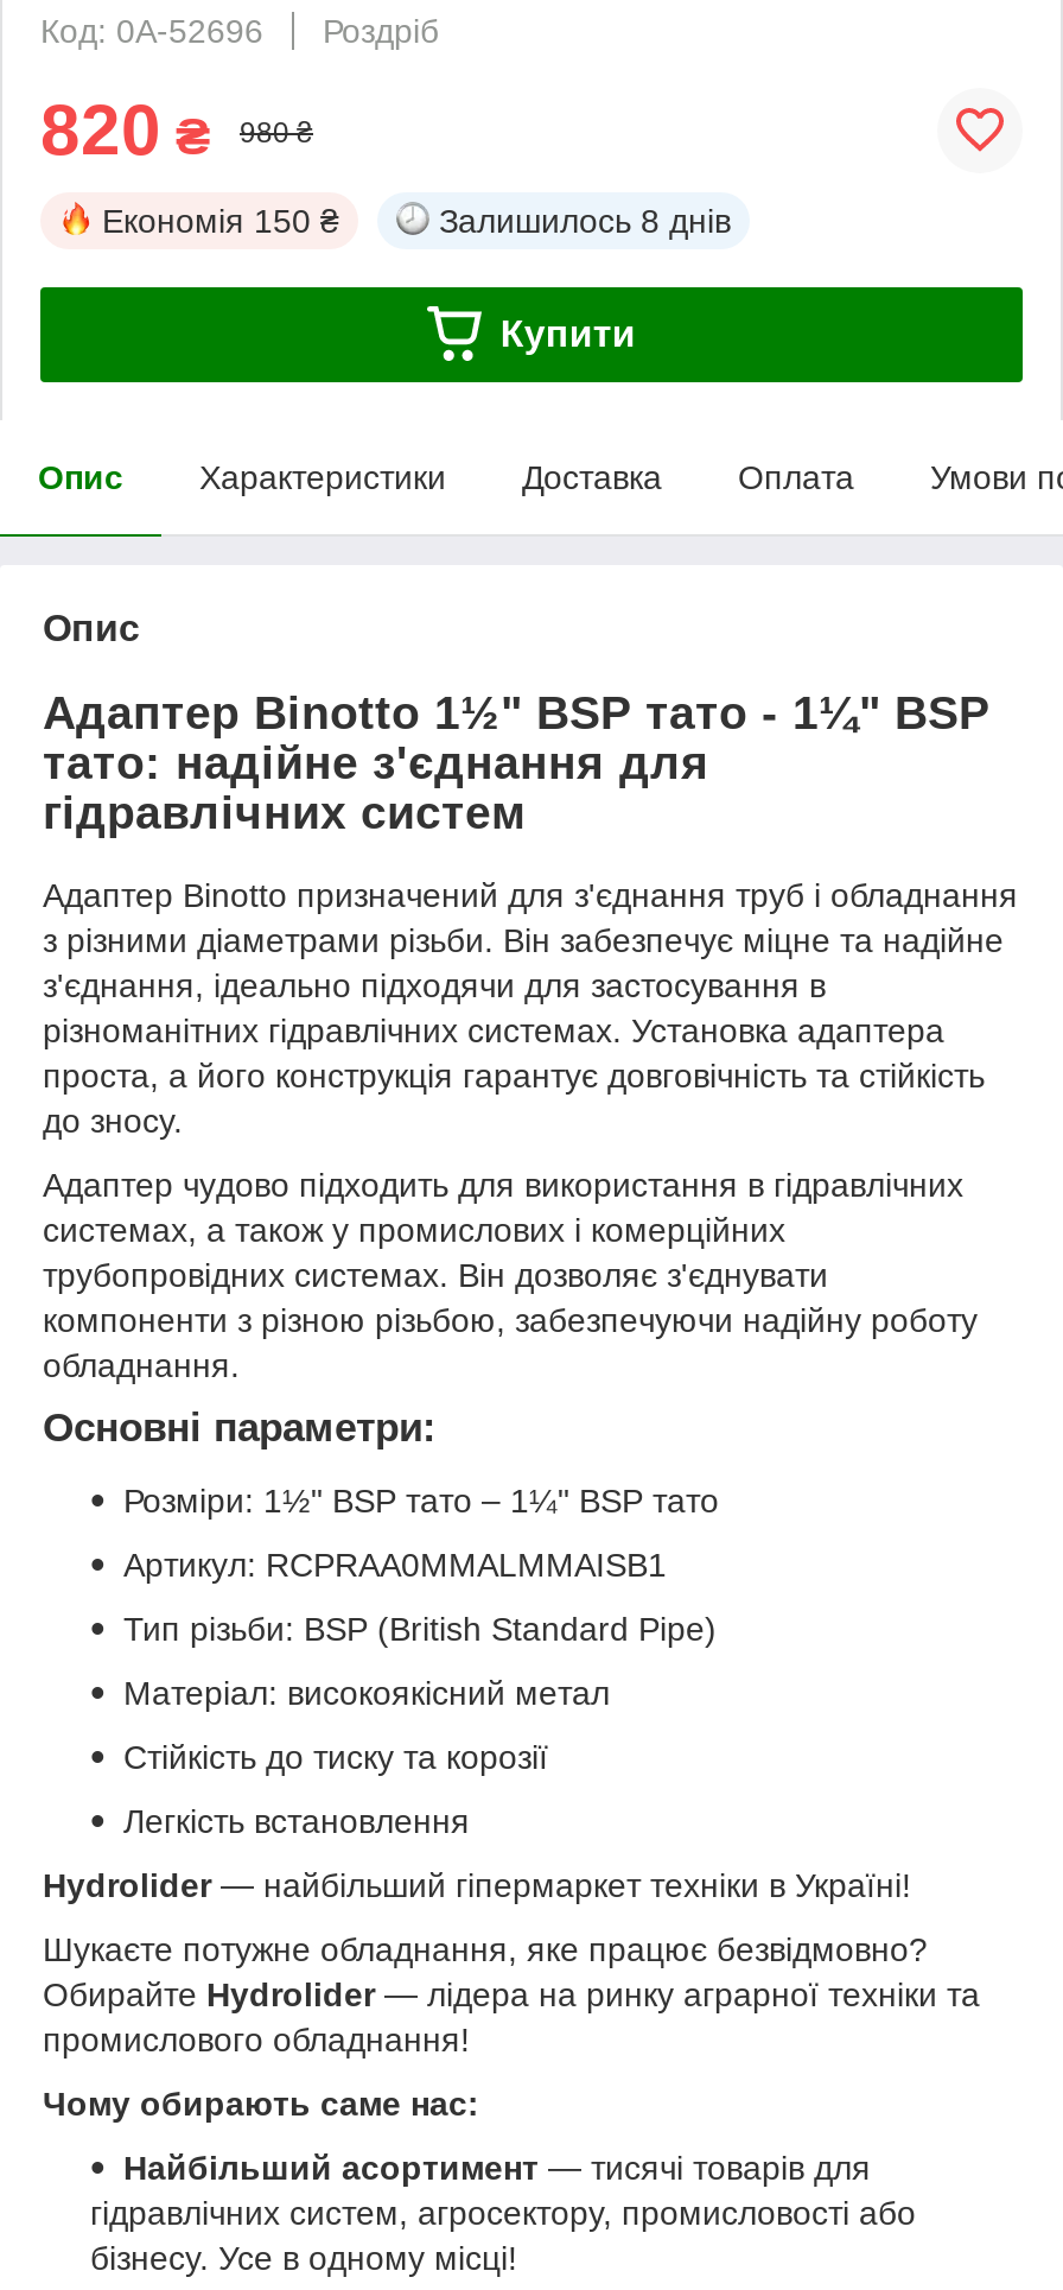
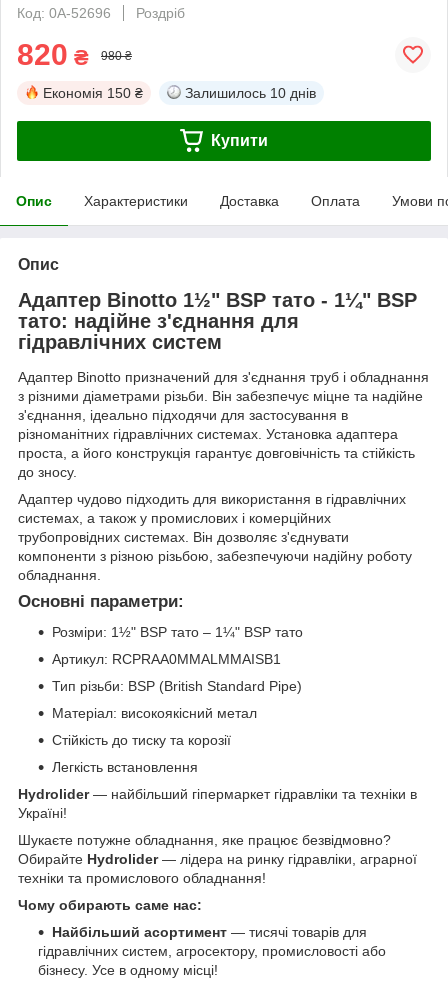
[439,201,731,239] Залишилось 8 днів -> [185,85,316,101] Залишилось 10 днів
[43,1867,911,1905] Hydrolider — найбільший гіпермаркет техніки в Україні! -> [18,786,417,821] Hydrolider — найбільший гіпермаркет гідравліки та техніки в | Україні!
[43,1976,980,2059] Обирайте Hydrolider — лідера на ринку аграрної техніки та | промислового обладнання! -> [18,851,417,886] Обирайте Hydrolider — лідера на ринку гідравліки, аграрної | техніки та промислового обладнання!

